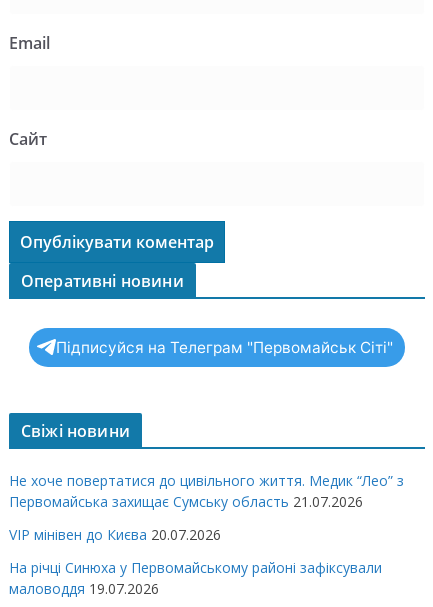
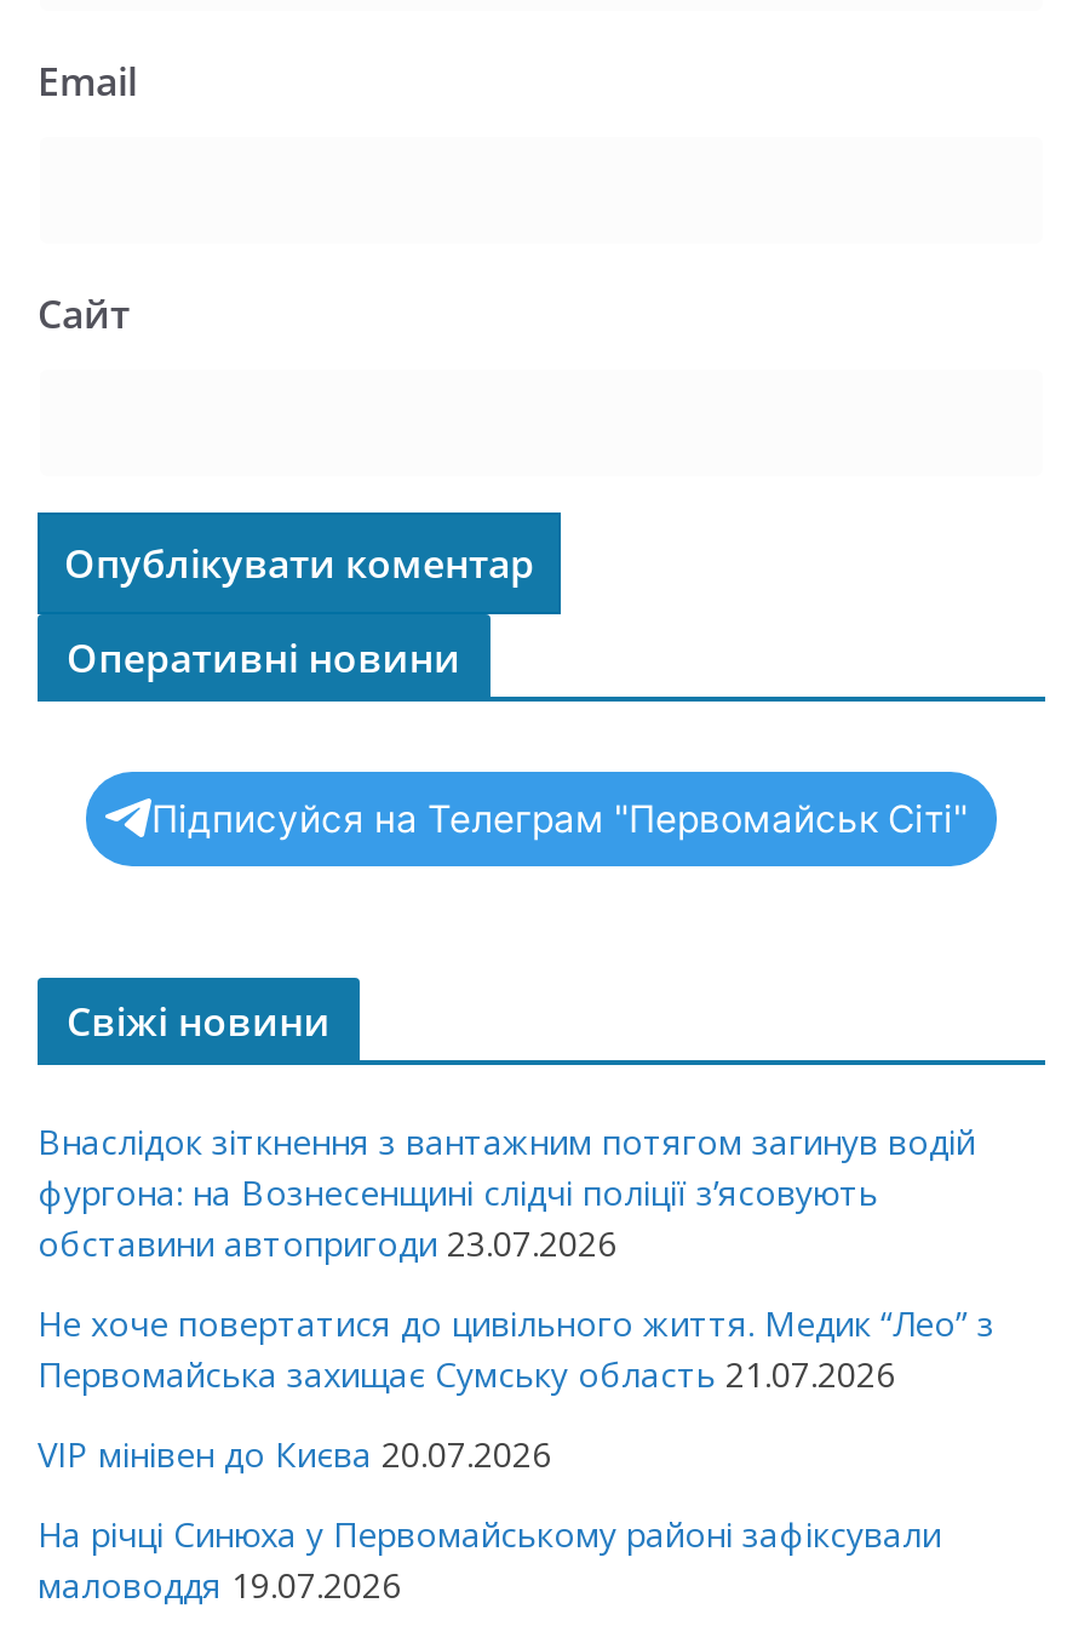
none -> [38,1117,975,1265] Внаслідок зіткнення з вантажним потягом загинув водій | фургона: на Вознесенщині слідчі поліції з’ясовують | обставини автопригоди 23.07.2026

